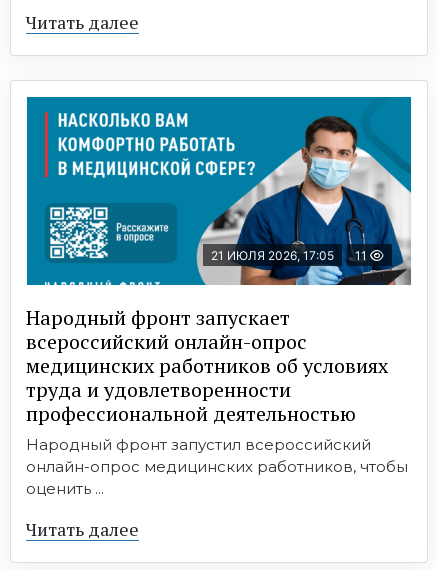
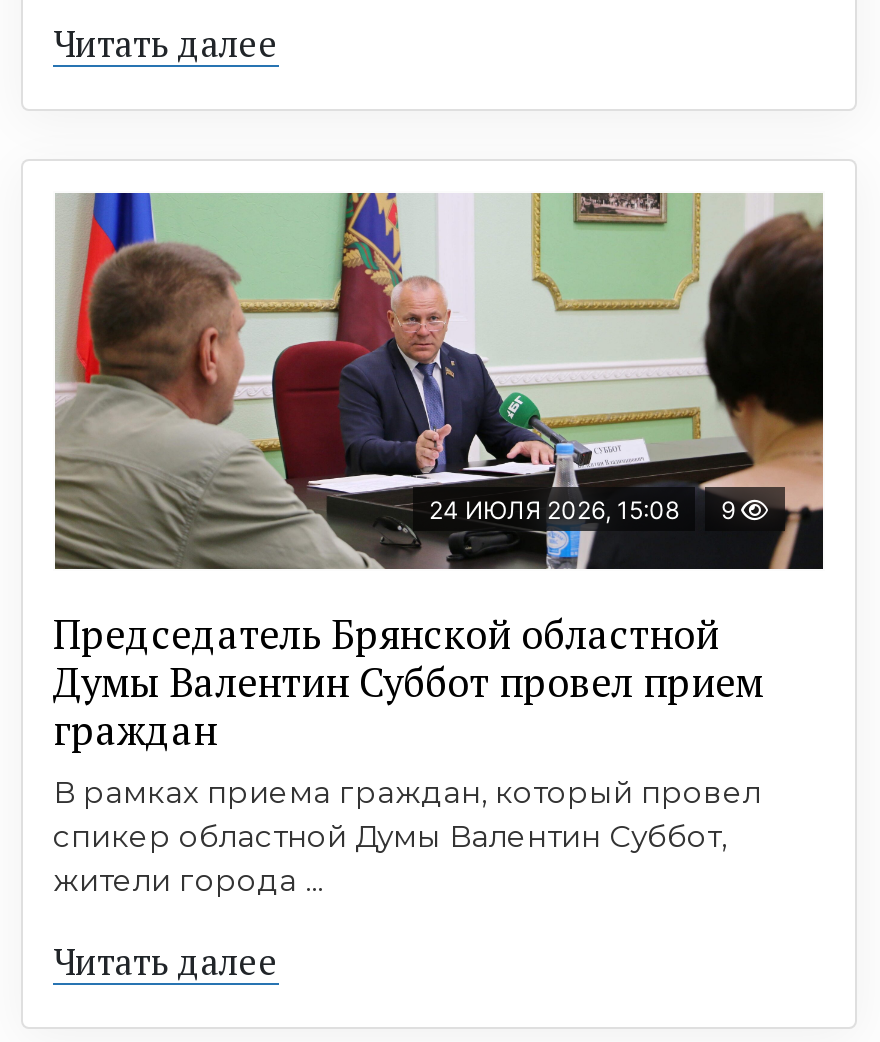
[26,96,412,286] [image] | 21 ИЮЛЯ 2026, 17:05 | 11 -> [53,191,825,571] [image] | 24 ИЮЛЯ 2026, 15:08 | 9
[26,304,408,498] Народный фронт запускает | всероссийский онлайн-опрос | медицинских работников об условиях | труда и удовлетворенности | профессиональной деятельностью | Народный фронт запустил всероссийский | онлайн-опрос медицинских работников, чтобы | оценить ... -> [53,607,763,899] Председатель Брянской областной | Думы Валентин Суббот провел прием | граждан | В рамках приема граждан, который провел | спикер областной Думы Валентин Суббот, | жители города ...

